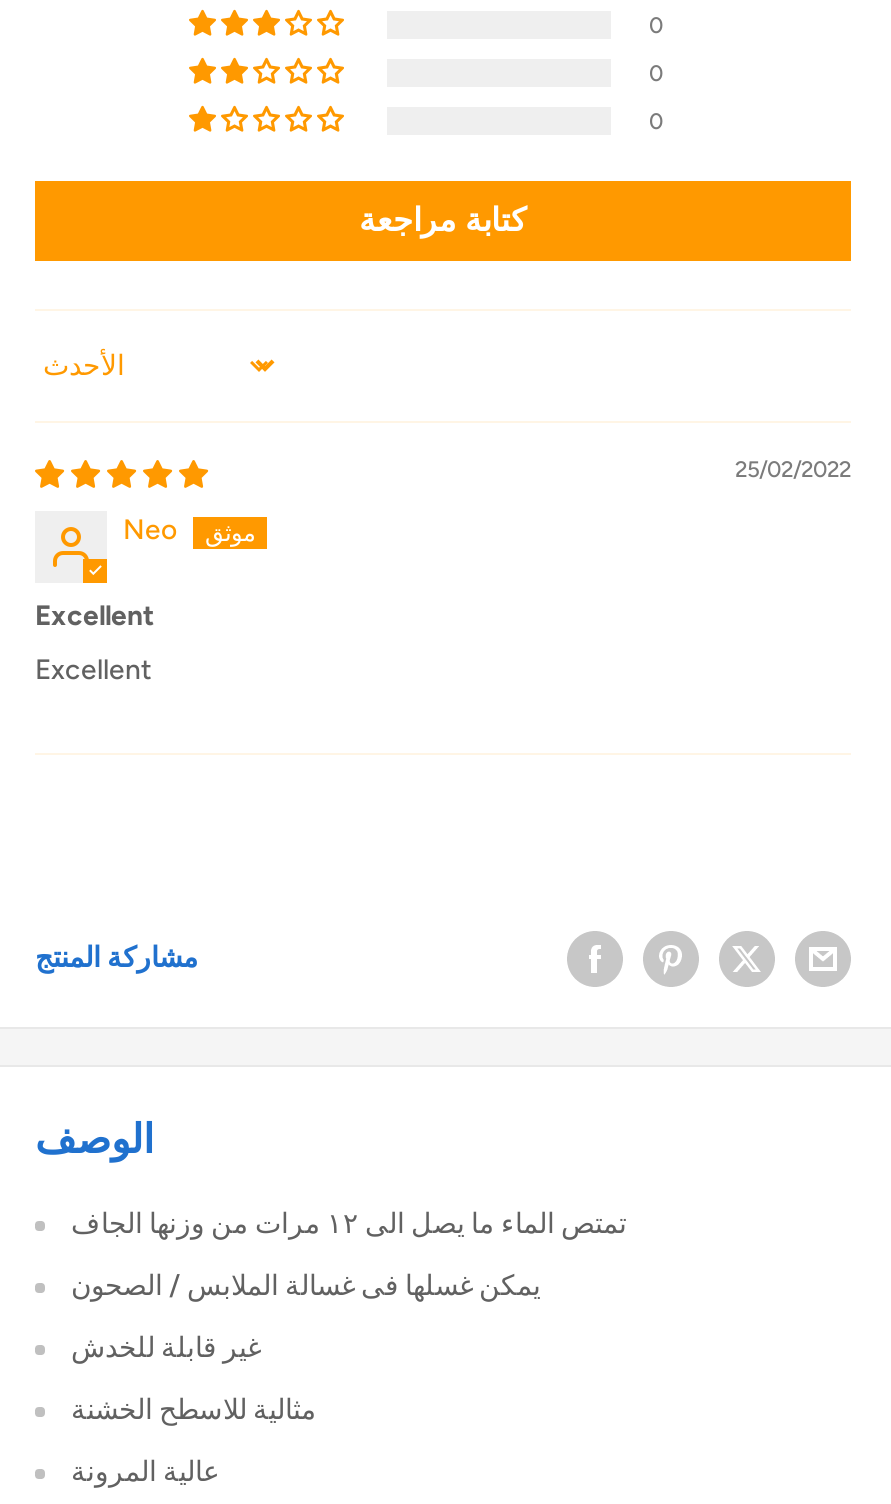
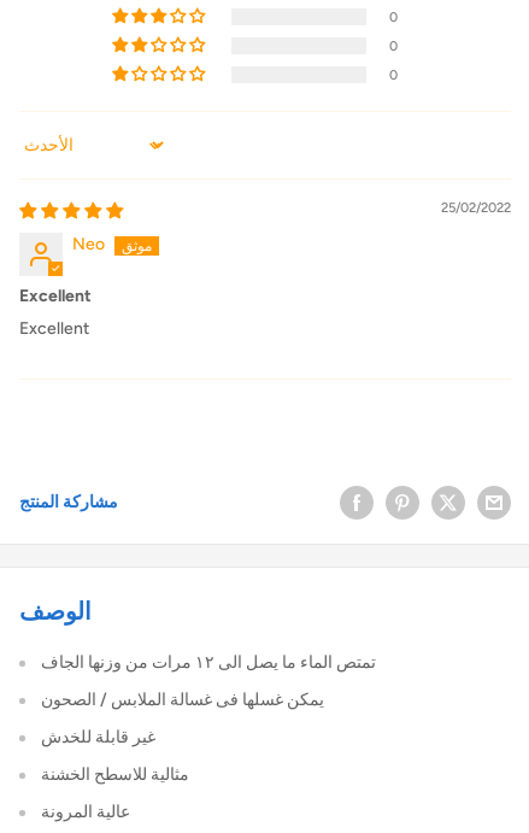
[359,200,527,238] كتابة مراجعة -> none

